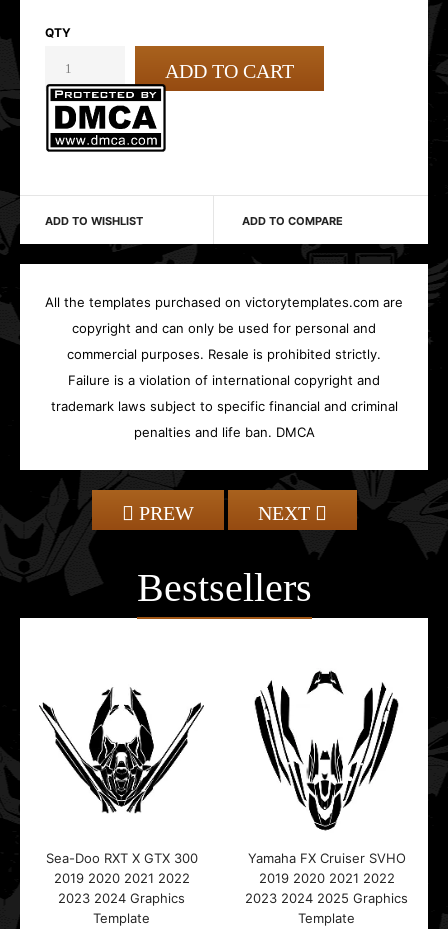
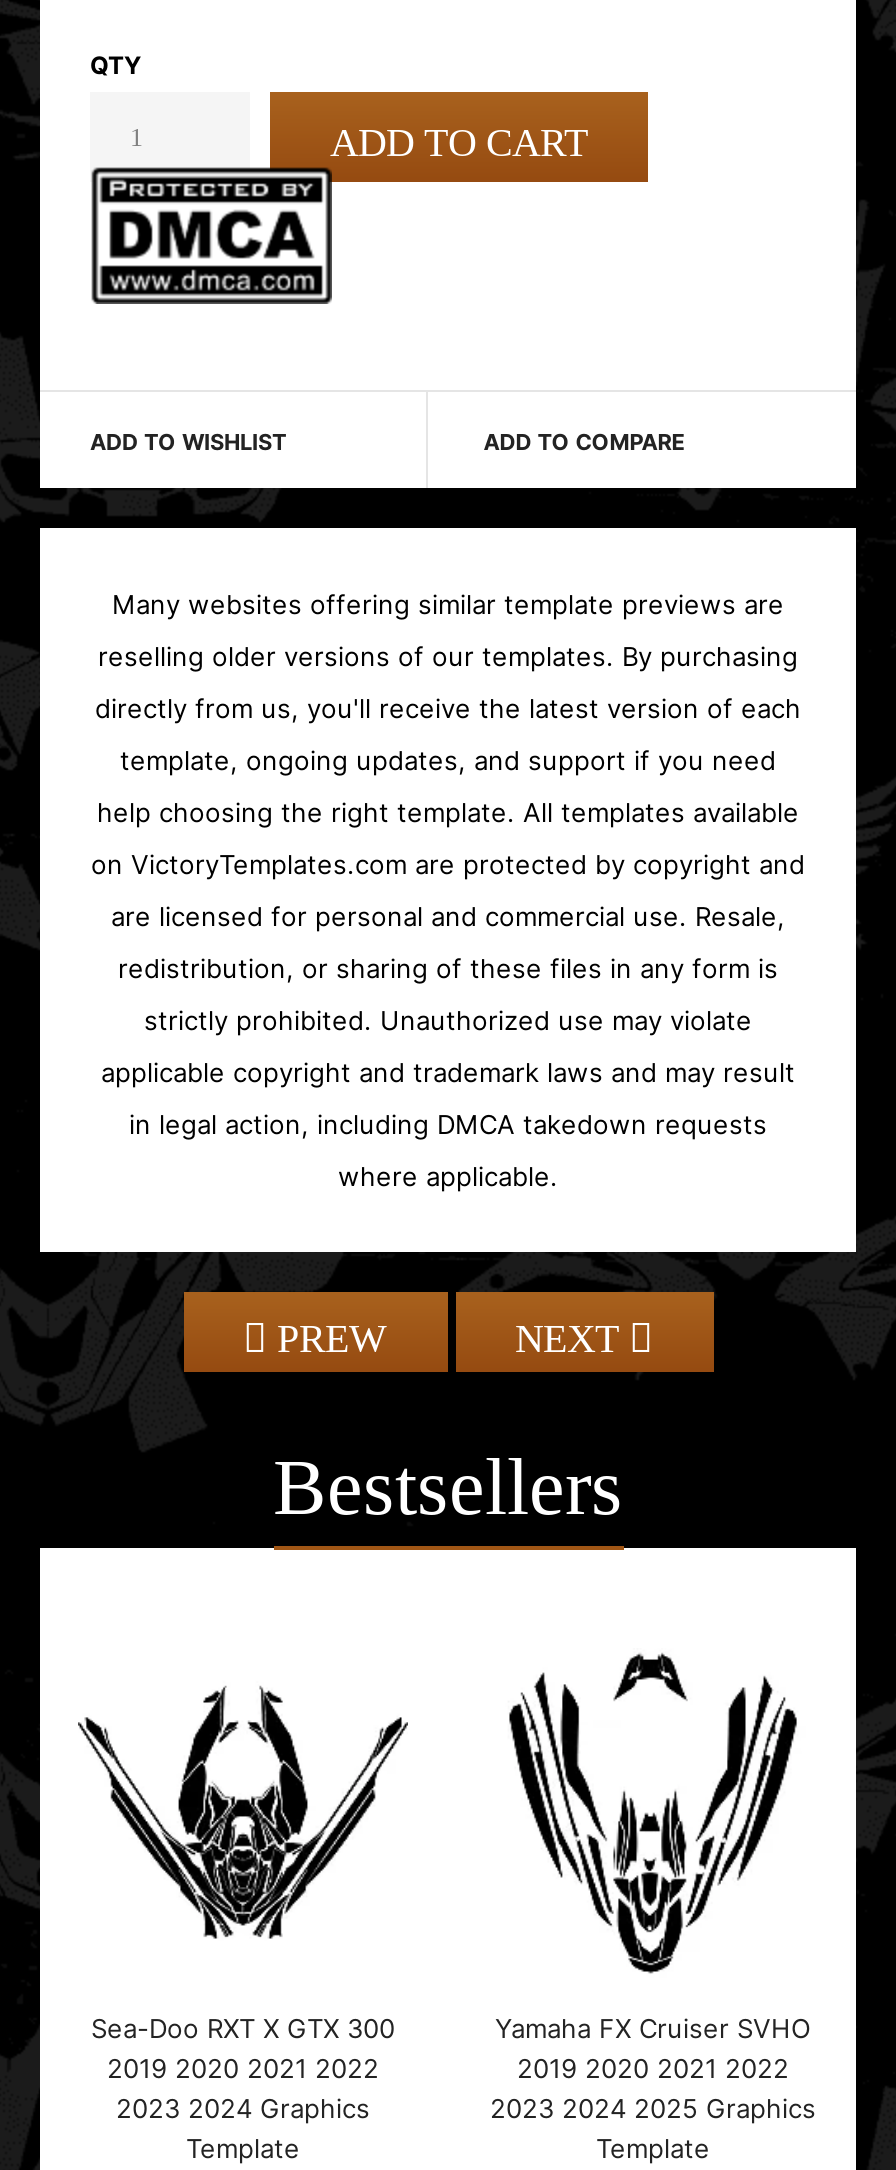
[45,294,403,440] All the templates purchased on victorytemplates.com are | copyright and can only be used for personal and | commercial purposes. Resale is prohibited strictly. | Failure is a violation of international copyright and | trademark laws subject to specific financial and criminal | penalties and life ban. DMCA -> [91,588,805,1192] Many websites offering similar template previews are | reselling older versions of our templates. By purchasing | directly from us, you'll receive the latest version of each | template, ongoing updates, and support if you need | help choosing the right template. All templates available | on VictoryTemplates.com are protected by copyright and | are licensed for personal and commercial use. Resale, | redistribution, or sharing of these files in any form is | strictly prohibited. Unauthorized use may violate | applicable copyright and trademark laws and may result | in legal action, including DMCA takedown requests | where applicable.

